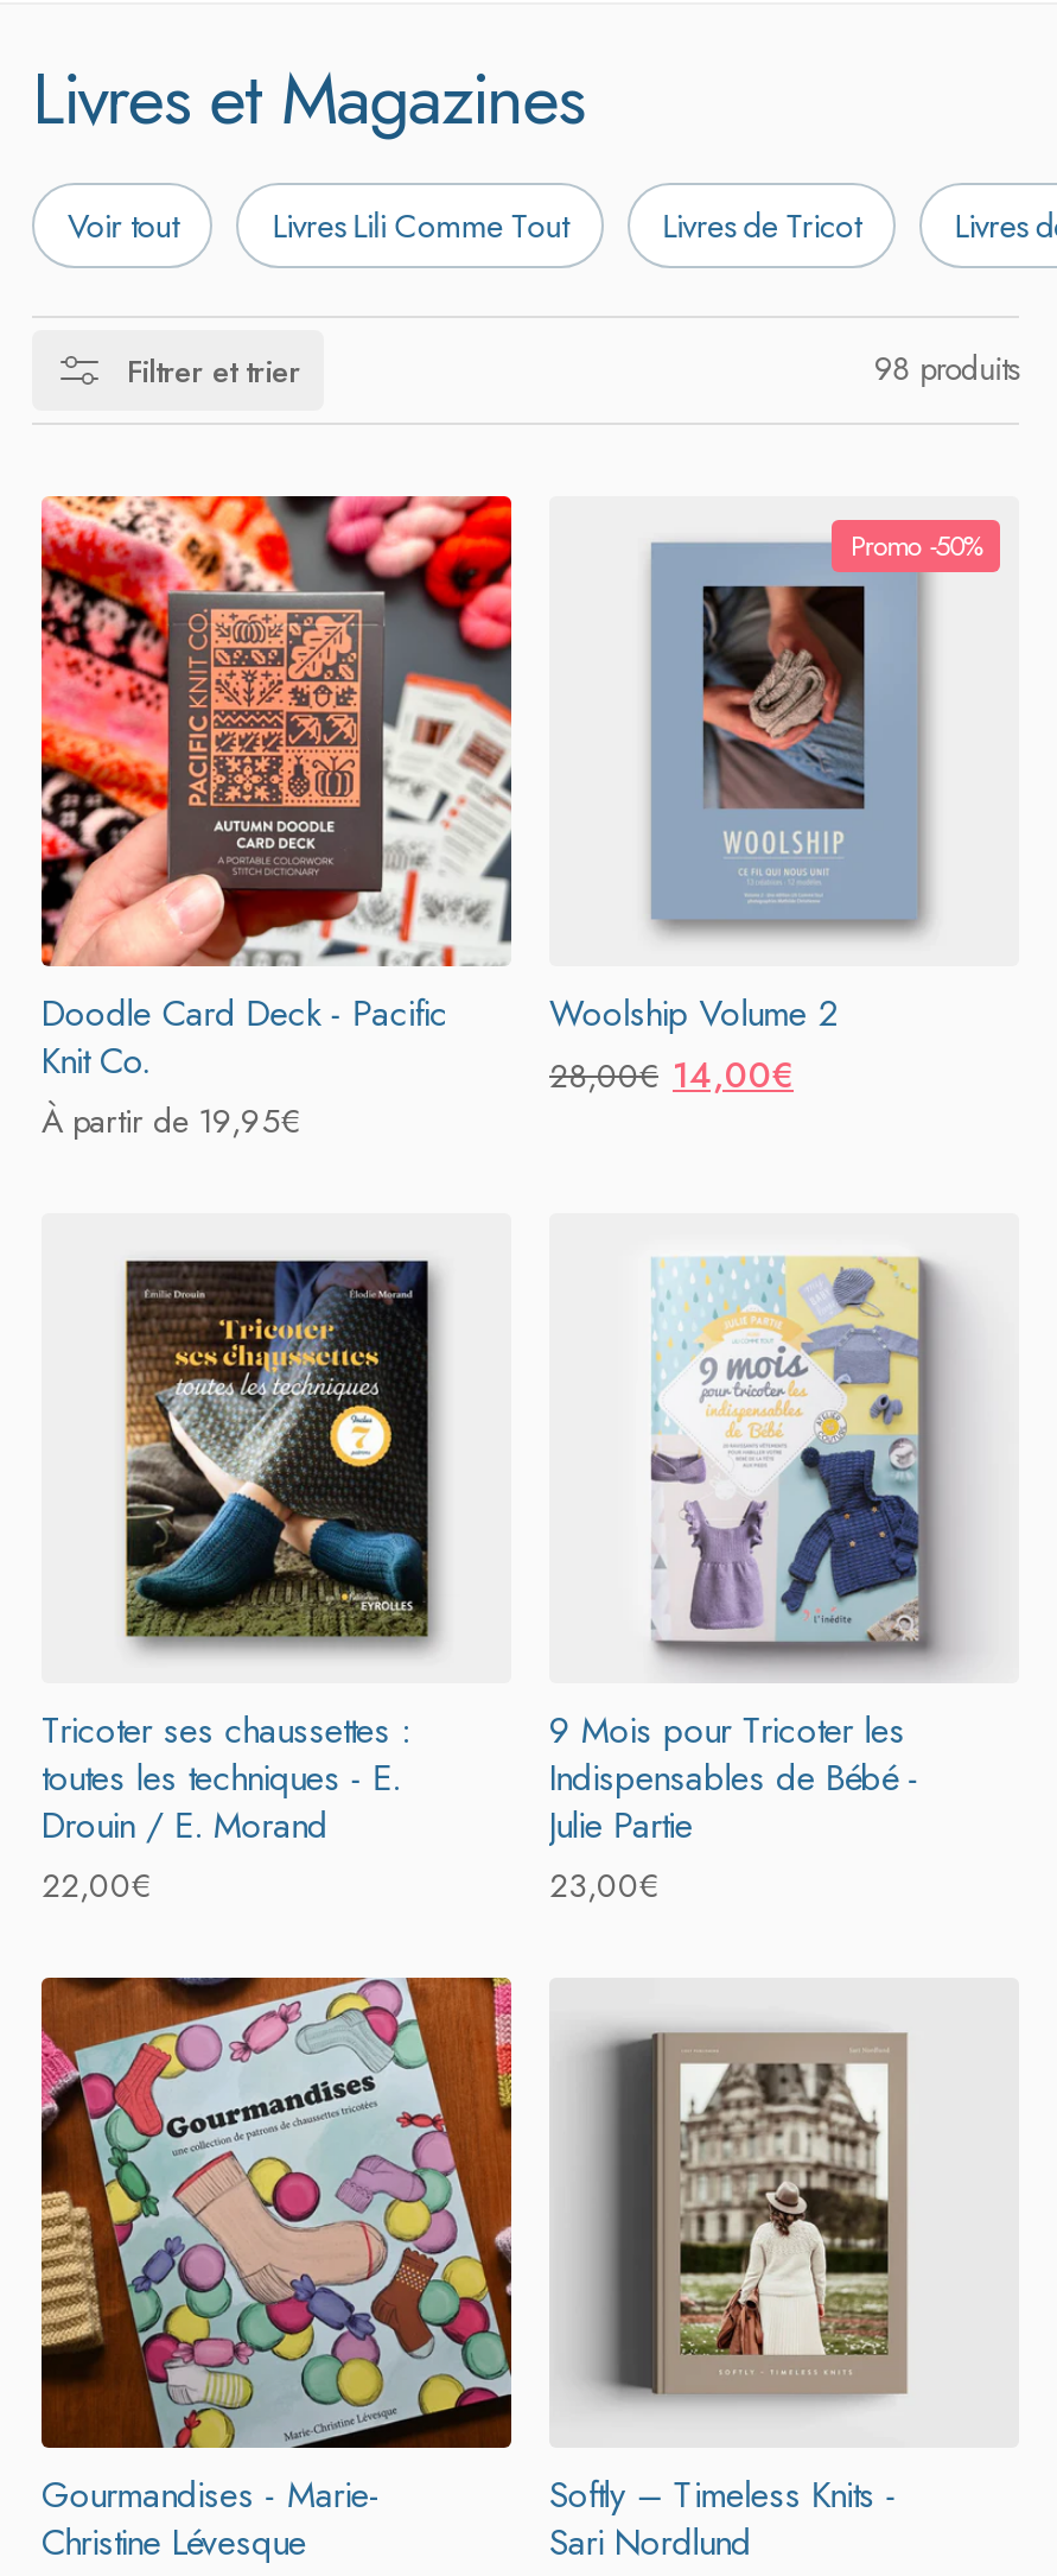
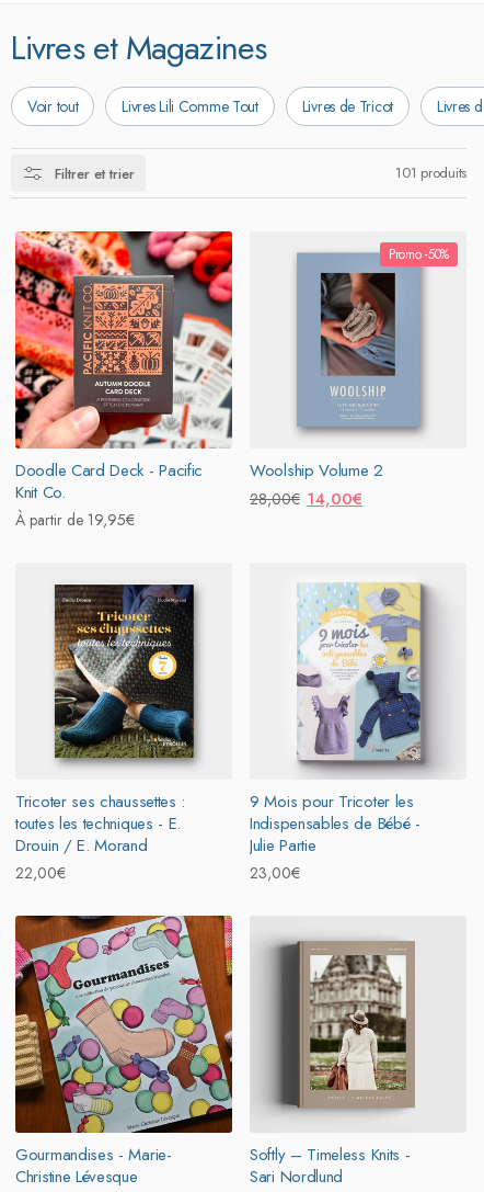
[874,348,1019,393] 98 produits -> [396,163,466,184] 101 produits

